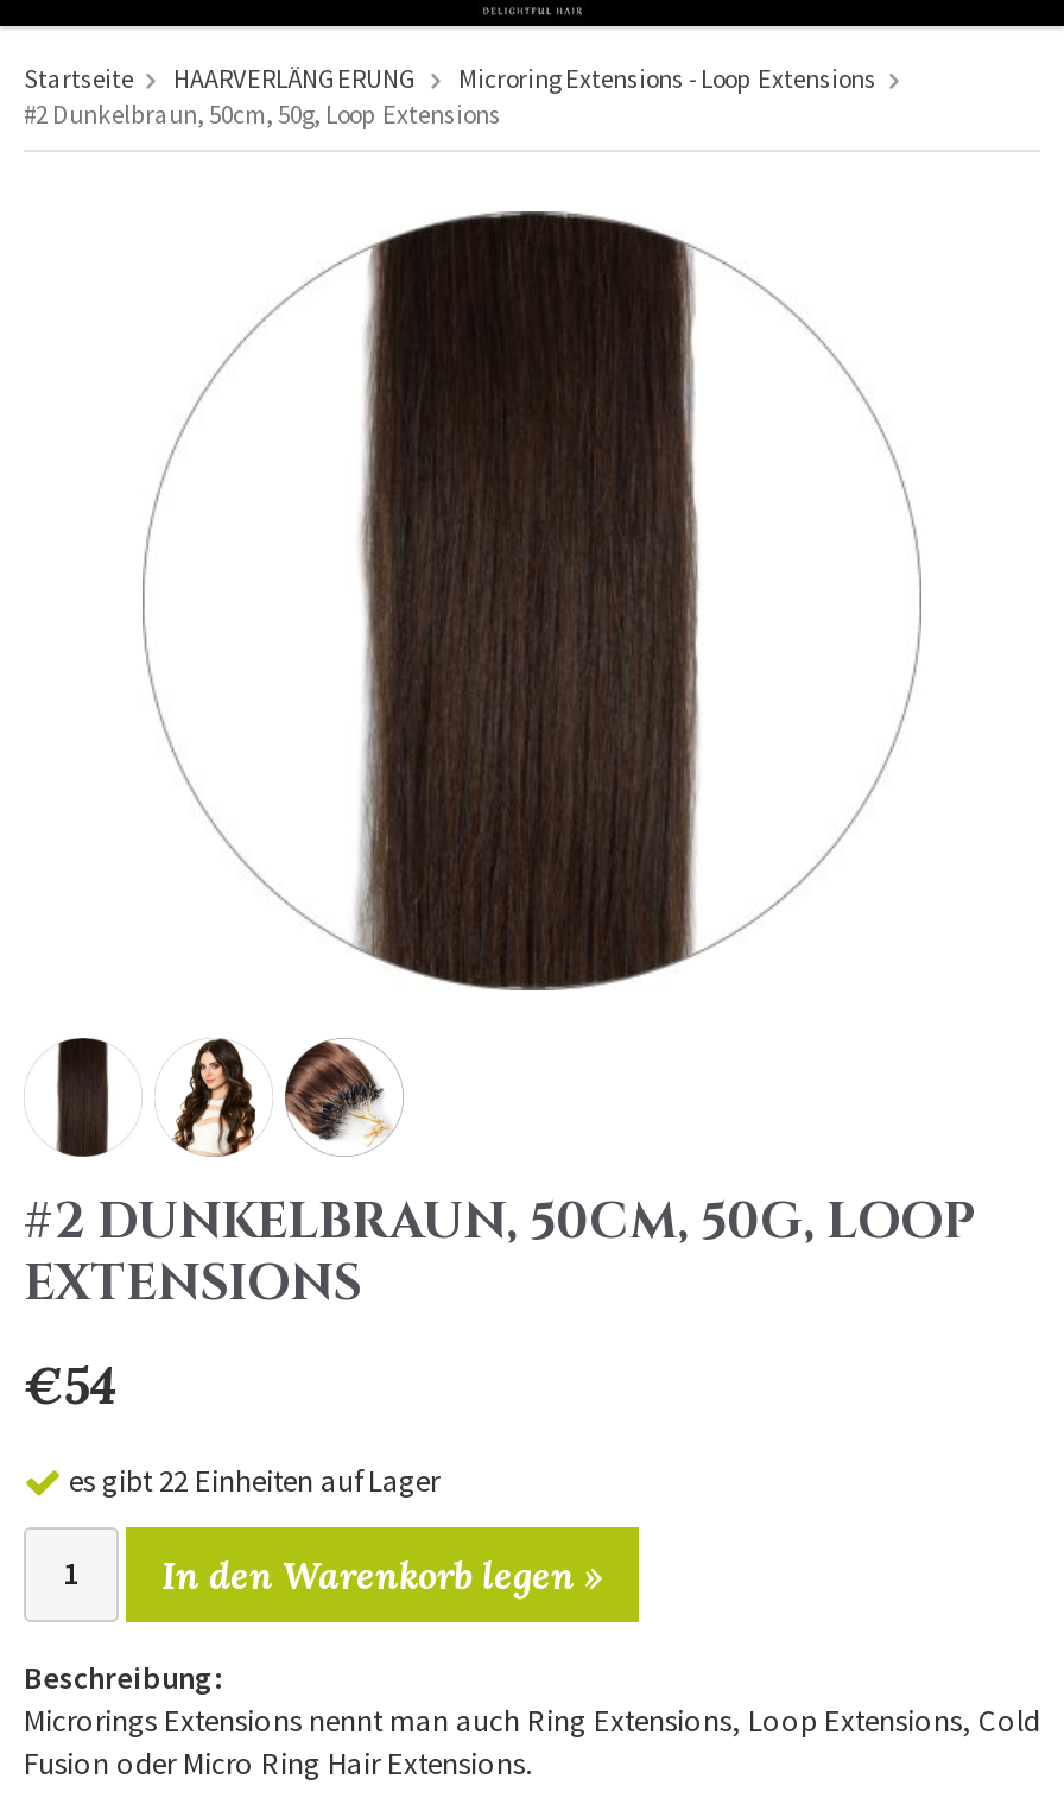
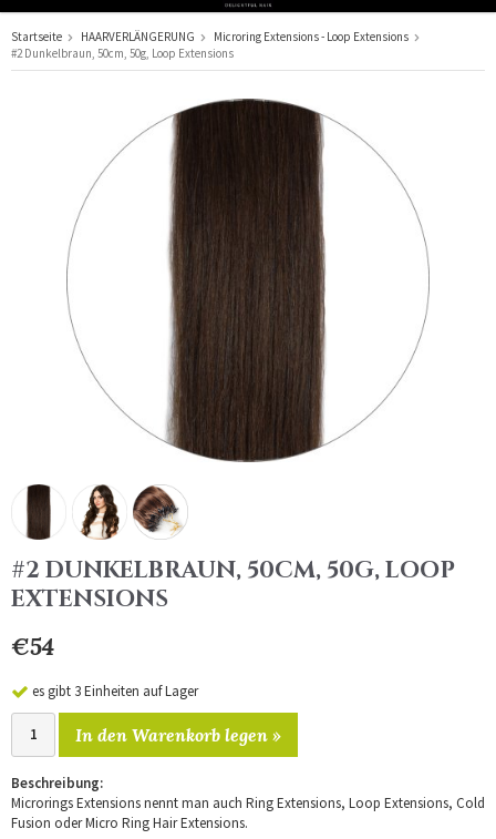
[69,1460,439,1501] es gibt 22 Einheiten auf Lager -> [32,681,198,700] es gibt 3 Einheiten auf Lager

